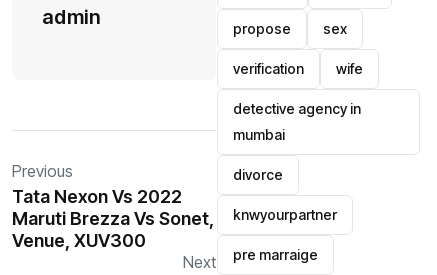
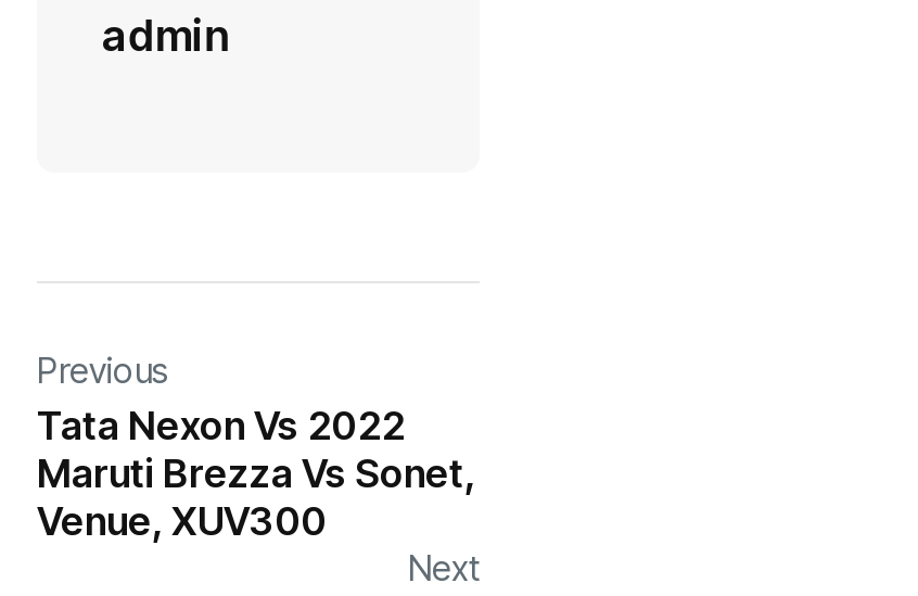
[233,20,363,263] propose | sex | verification | wife | detective agency in | mumbai | divorce | knwyourpartner | pre marraige -> none

